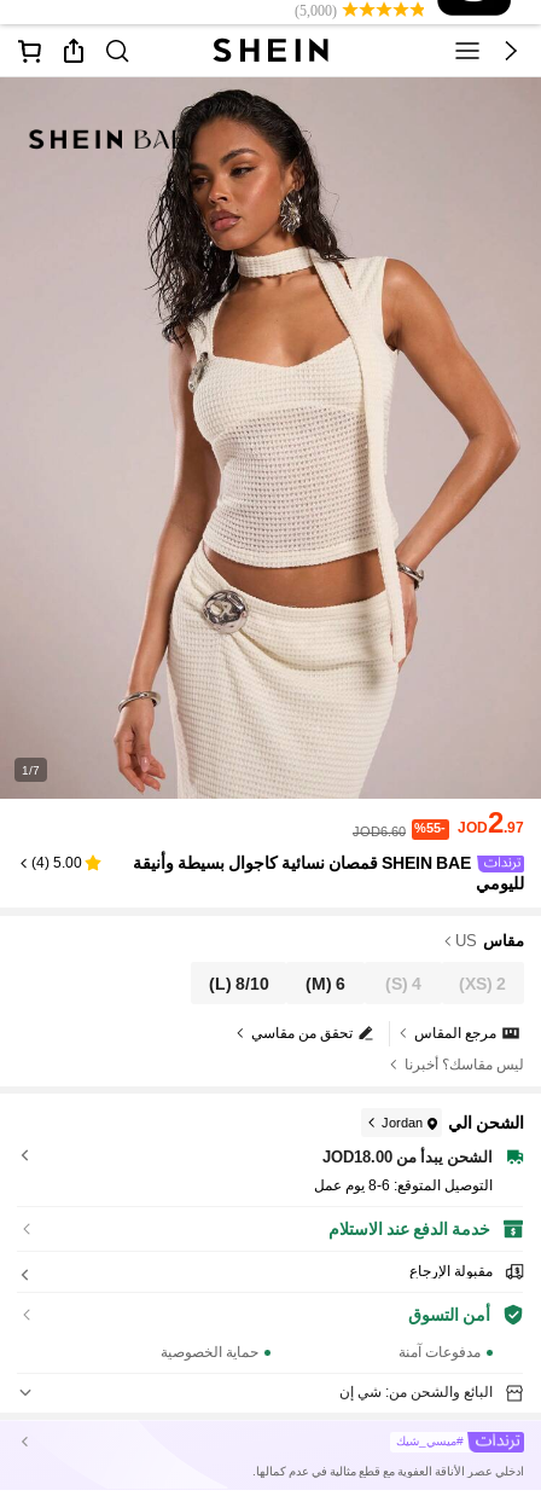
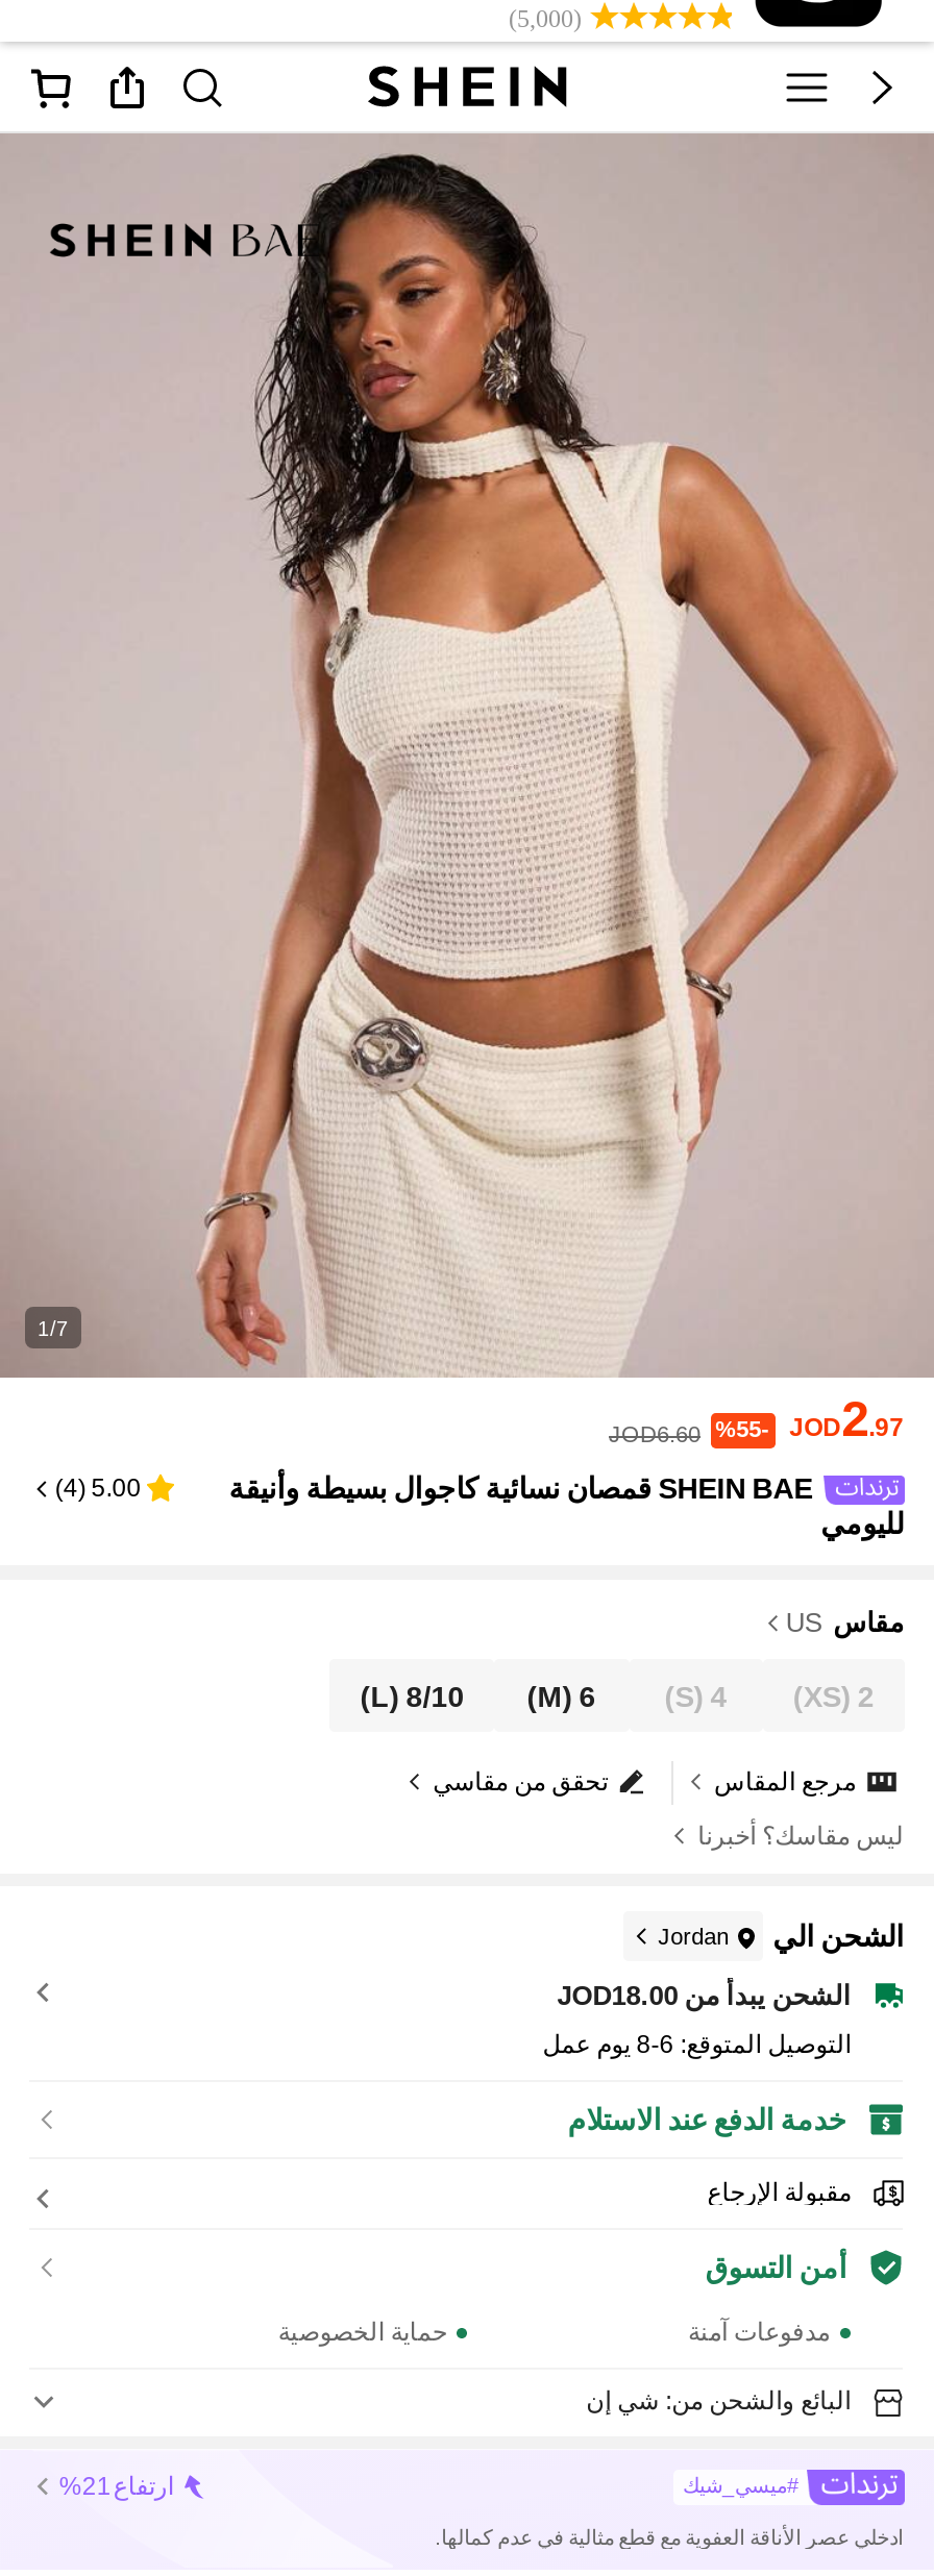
none -> [59,2472,174,2501] ارتفاع%21

